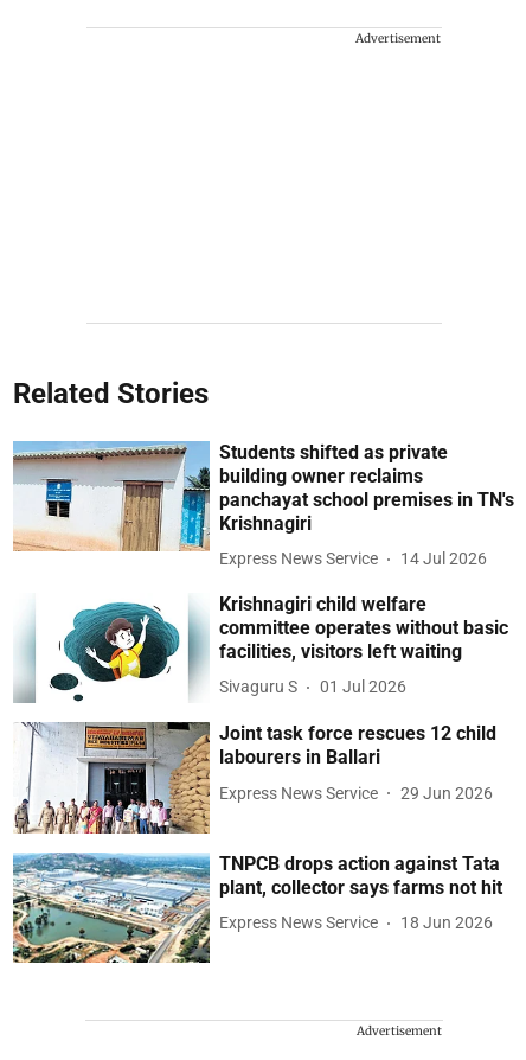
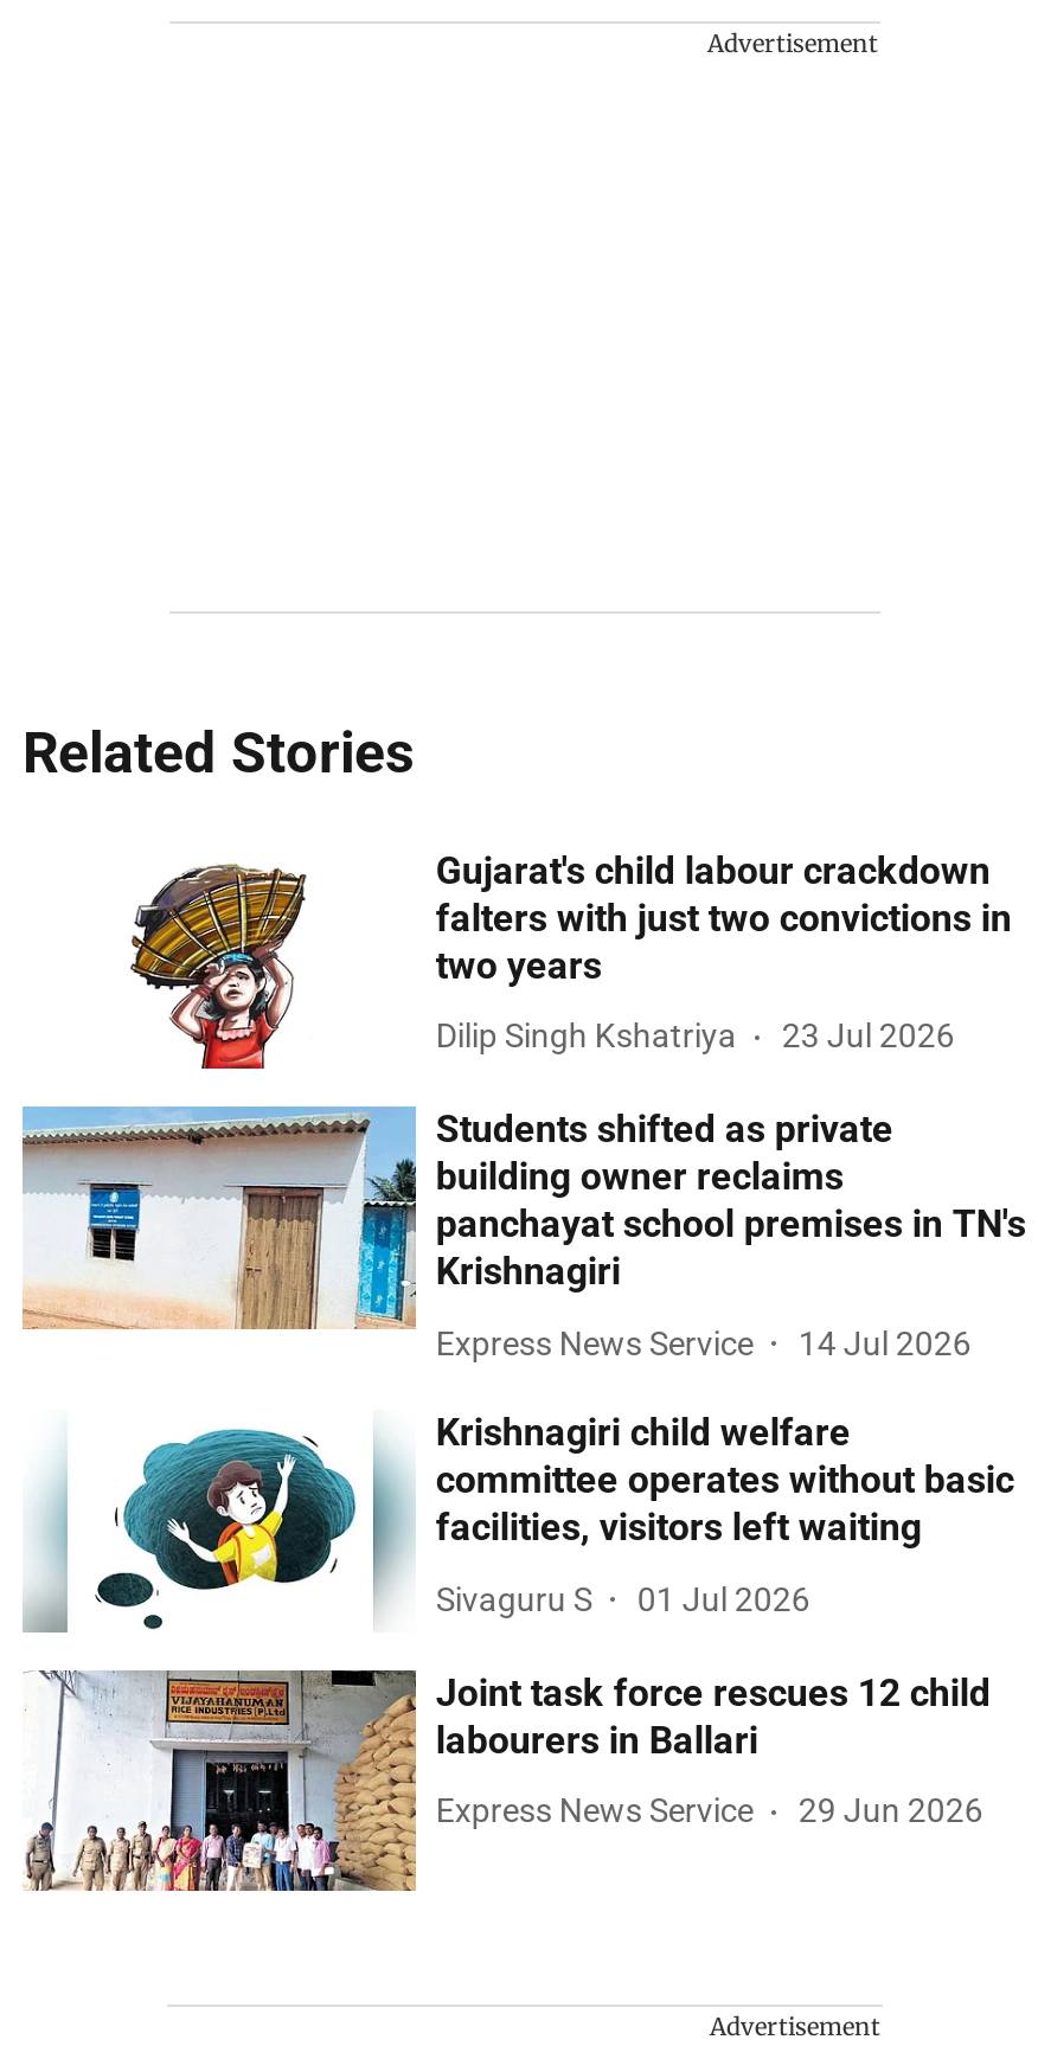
none -> [129,862,307,1071] [image]
none -> [436,847,1012,1054] Gujarat's child labour crackdown | falters with just two convictions in | two years | Dilip Singh Kshatriya | 23 Jul 2026
moved [12,440,515,802] -> [20,1107,1026,1830]: [image] | Students shifted as private | building owner reclaims | ... | Express News Service | 29 Jun 2026
[12,852,503,964] [image] | TNPCB drops action against Tata | plant, collector says farms not hit | Express News Service | 18 Jun 2026 -> none

